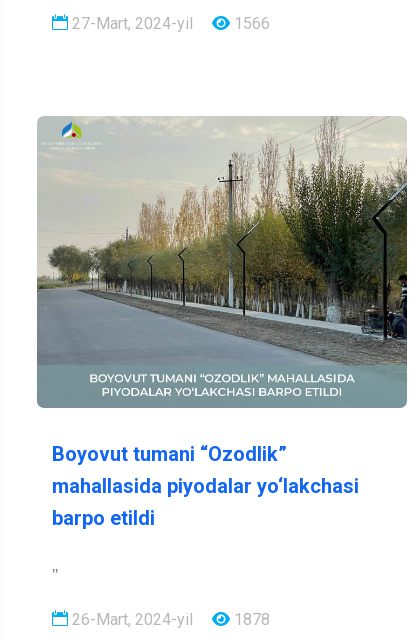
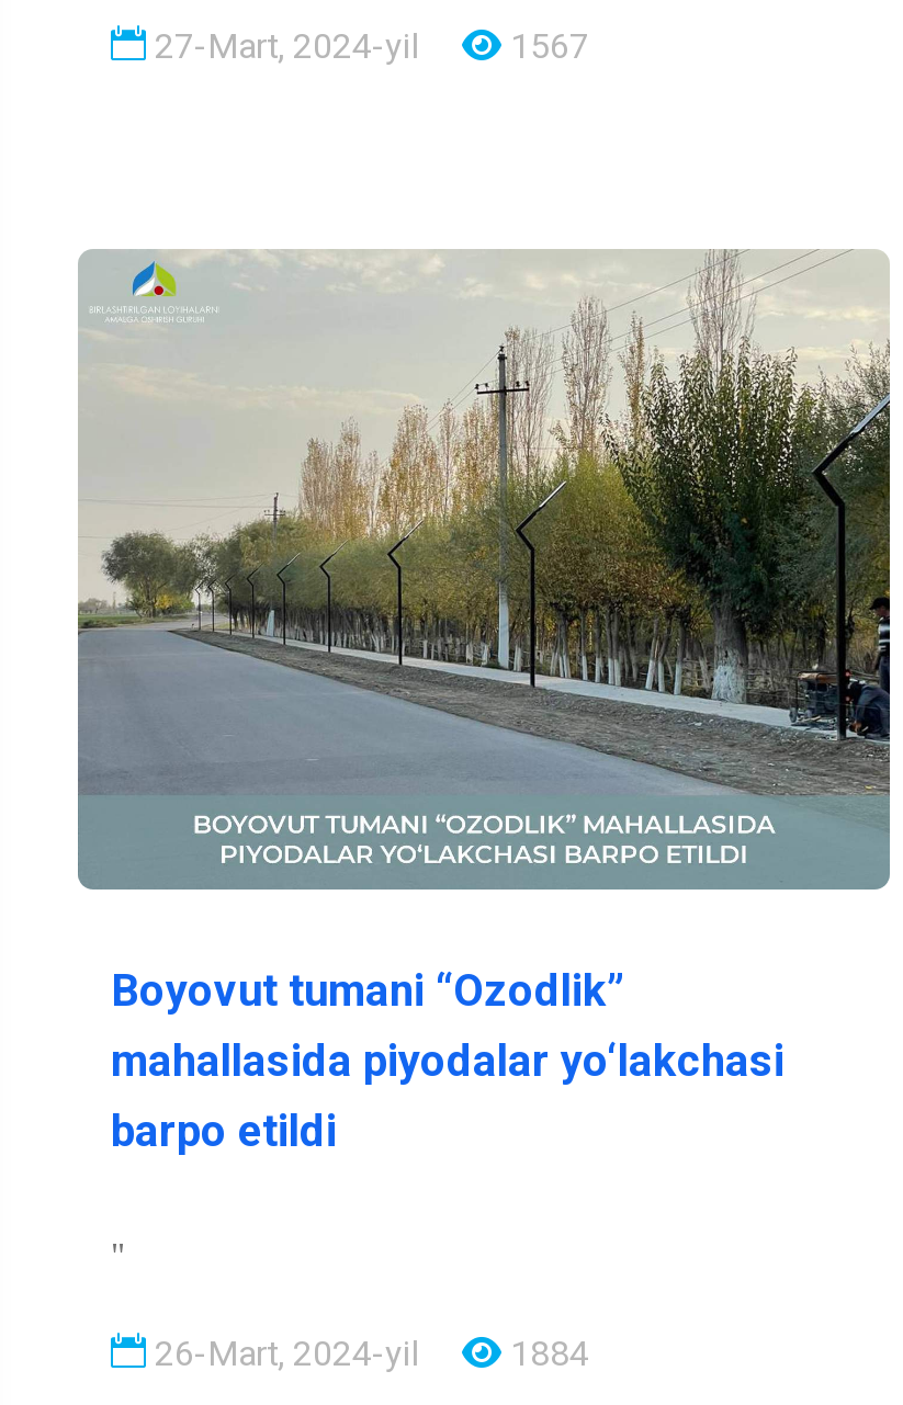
[68,14,270,33] 27-Mart, 2024-yil 1566 -> [146,26,589,68] 27-Mart, 2024-yil 1567
[68,610,270,629] 26-Mart, 2024-yil 1878 -> [146,1332,589,1374] 26-Mart, 2024-yil 1884

